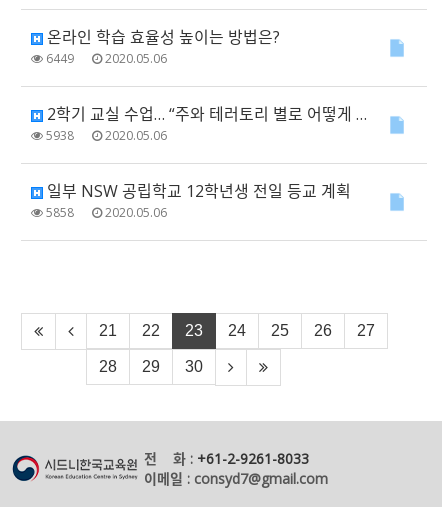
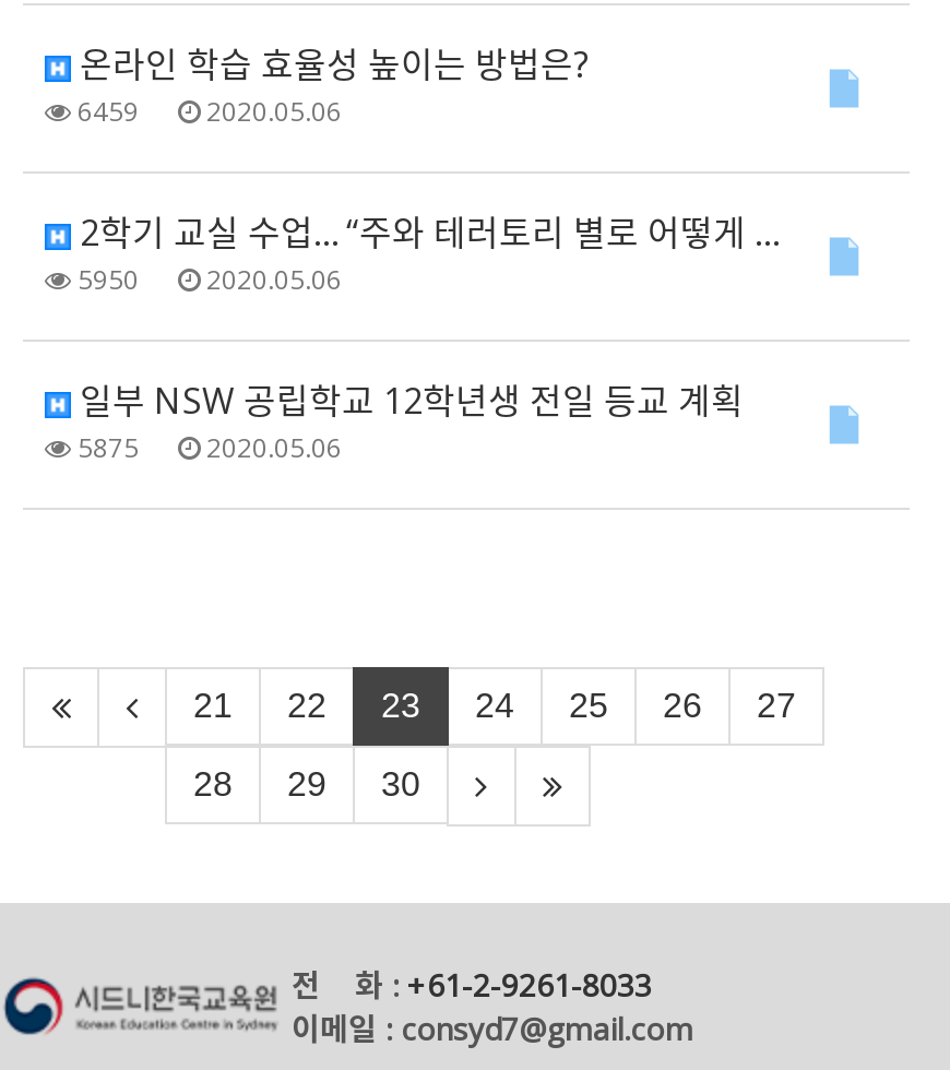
[43,50,167,67] 6449 2020.05.06 -> [71,93,342,130] 6459 2020.05.06
[43,127,167,144] 5938 2020.05.06 -> [71,261,342,298] 5950 2020.05.06
[43,204,167,221] 5858 2020.05.06 -> [71,429,342,466] 5875 2020.05.06

